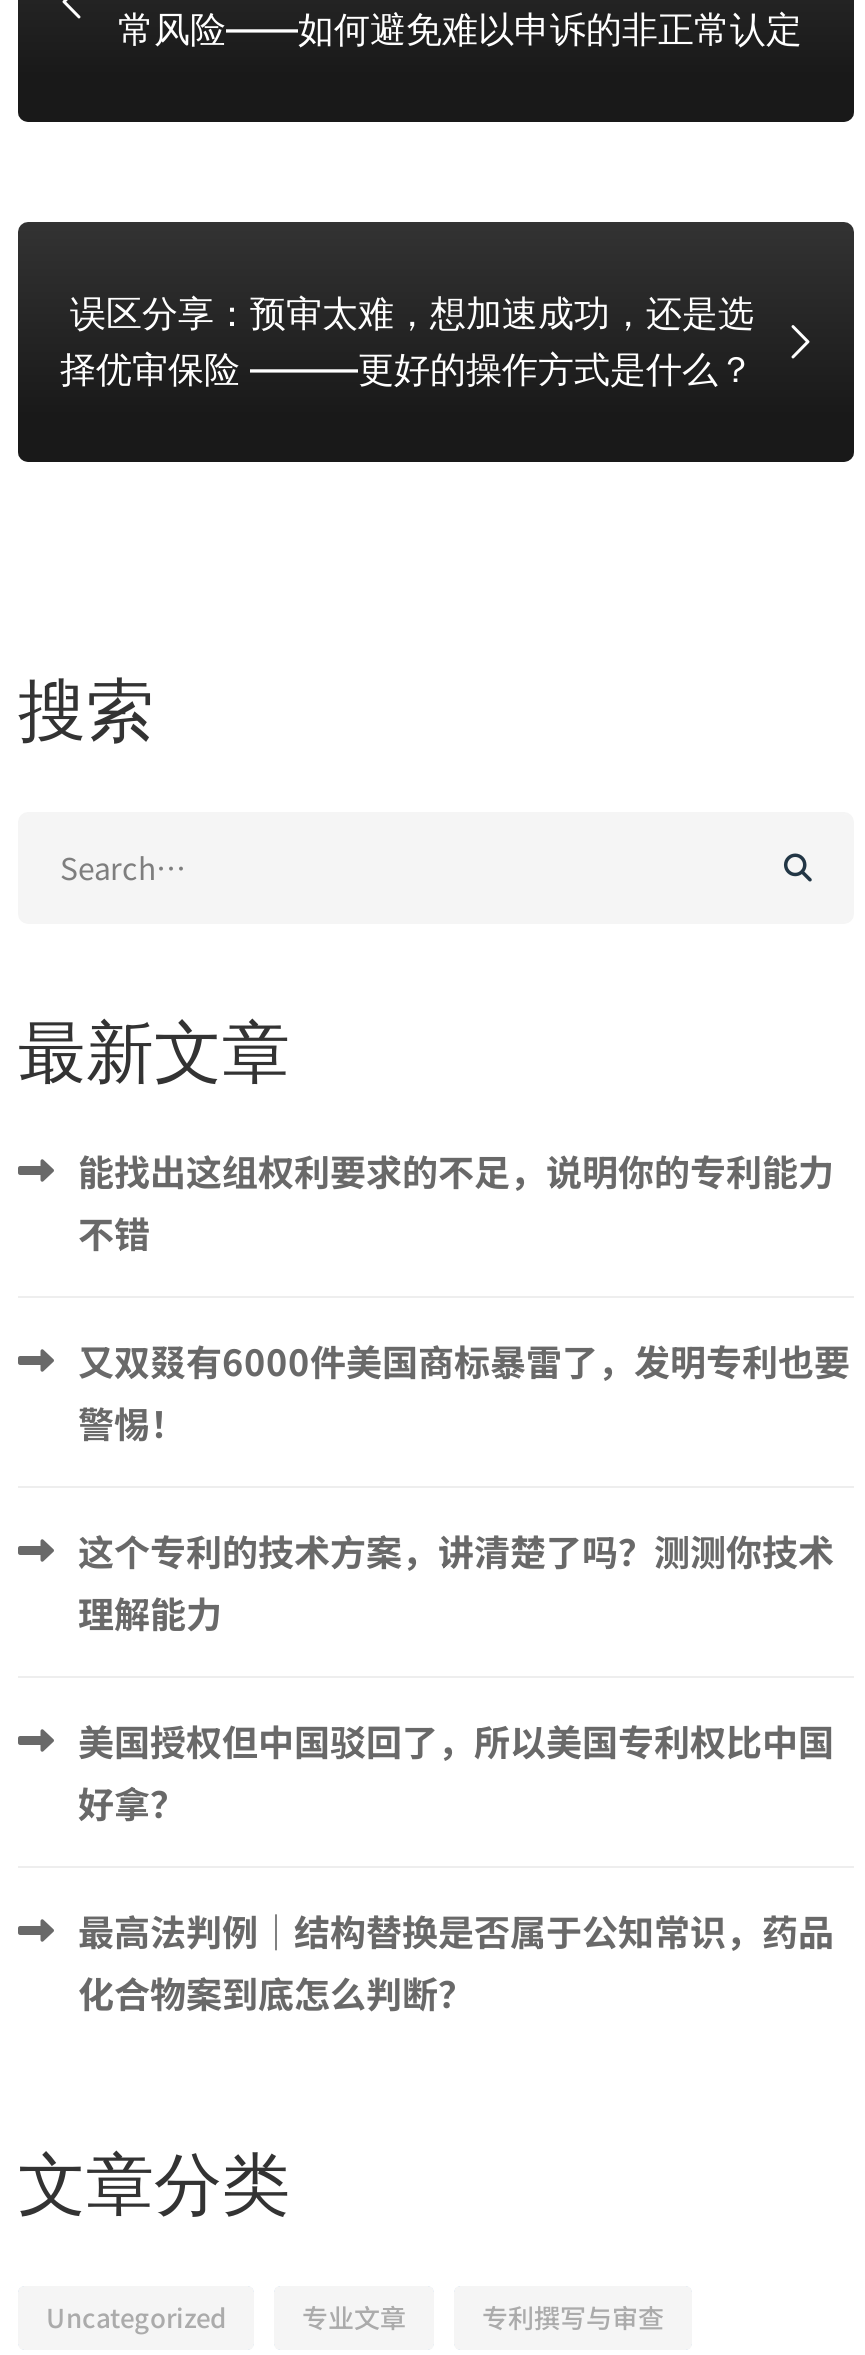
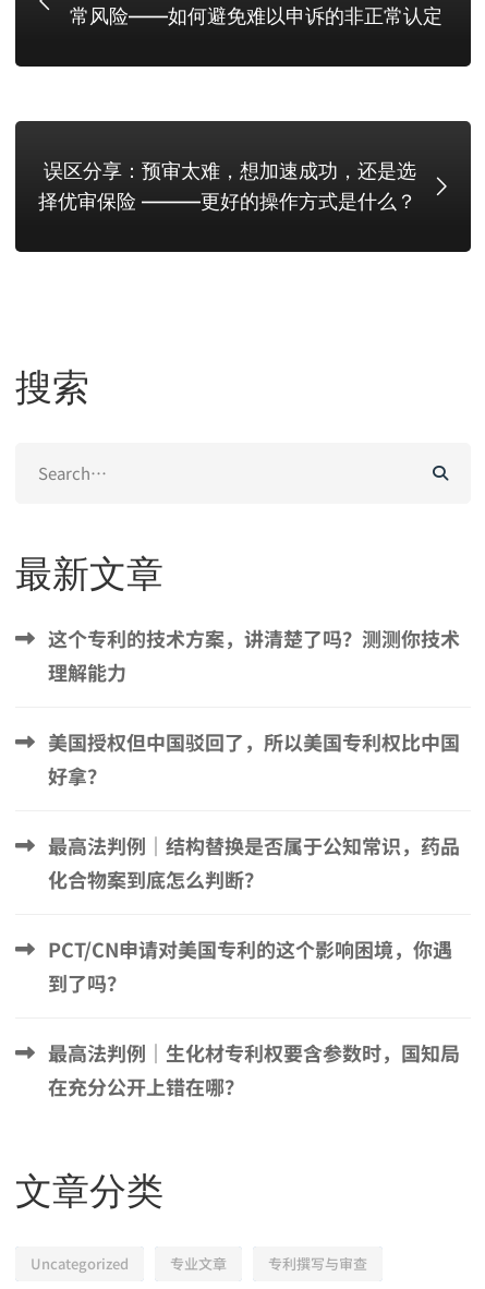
[78,1143,850,1447] 能找出这组权利要求的不足，说明你的专利能力 | 不错 | 又双叕有6000件美国商标暴雷了，发明专利也要 | 警惕！ -> none
moved [78,1523,834,2017] -> [48,623,460,893]: 这个专利的技术方案，讲清楚了吗？测测你技术 | 理解能力 | 美国授权但中国驳回了，所以美国专利权比中国 | 好拿？ | 最高法判例｜结构替换是否属于公知常识，药品 | 化合物案到底怎么判断？
none -> [48,934,460,1100] PCT/CN申请对美国专利的这个影响困境，你遇 | 到了吗？ | 最高法判例｜生化材专利权要含参数时，国知局 | 在充分公开上错在哪？

